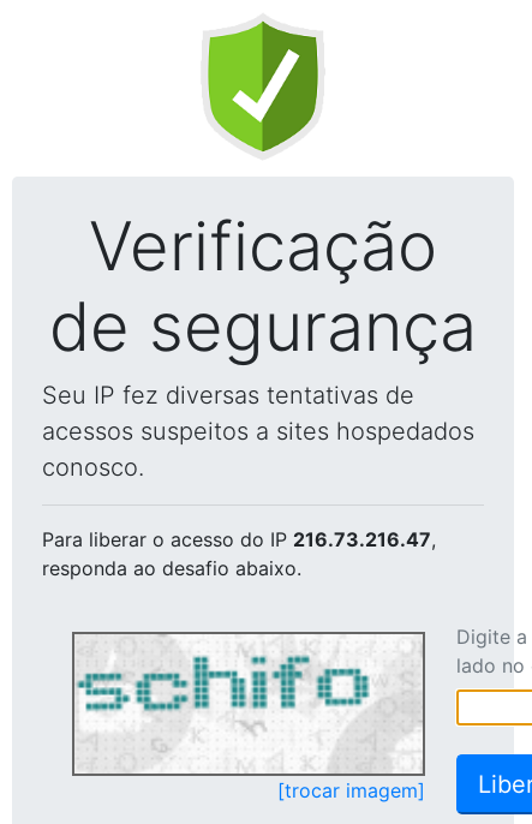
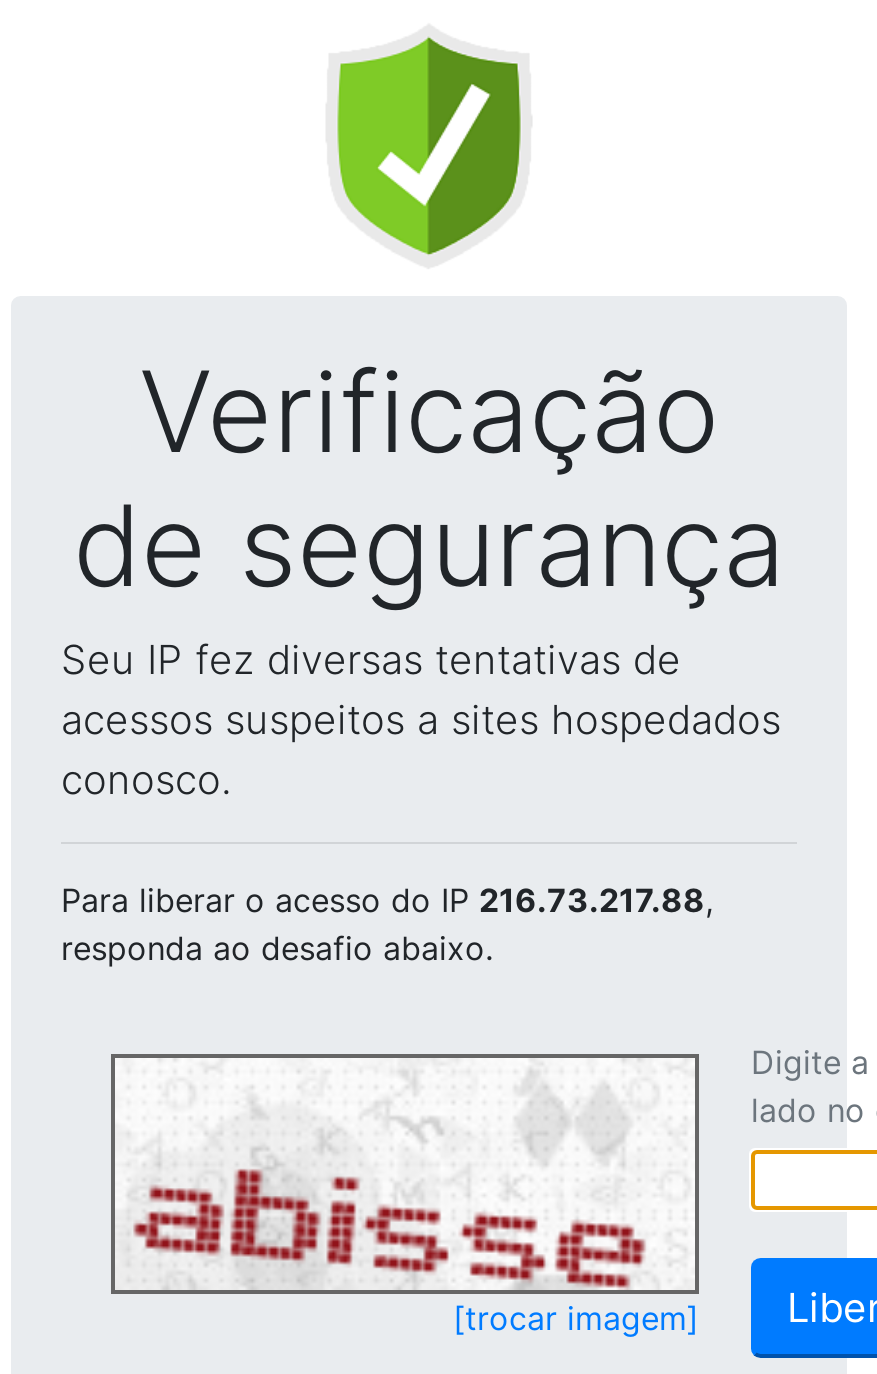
[42,527,436,551] Para liberar o acesso do IP 216.73.216.47, -> [61,880,713,920] Para liberar o acesso do IP 216.73.217.88,
[77,641,420,772] [image] -> [117,1080,693,1290] [image]

